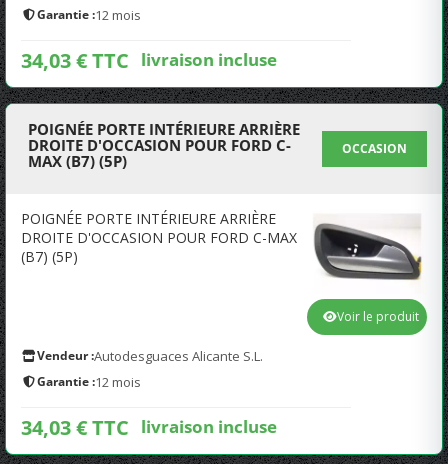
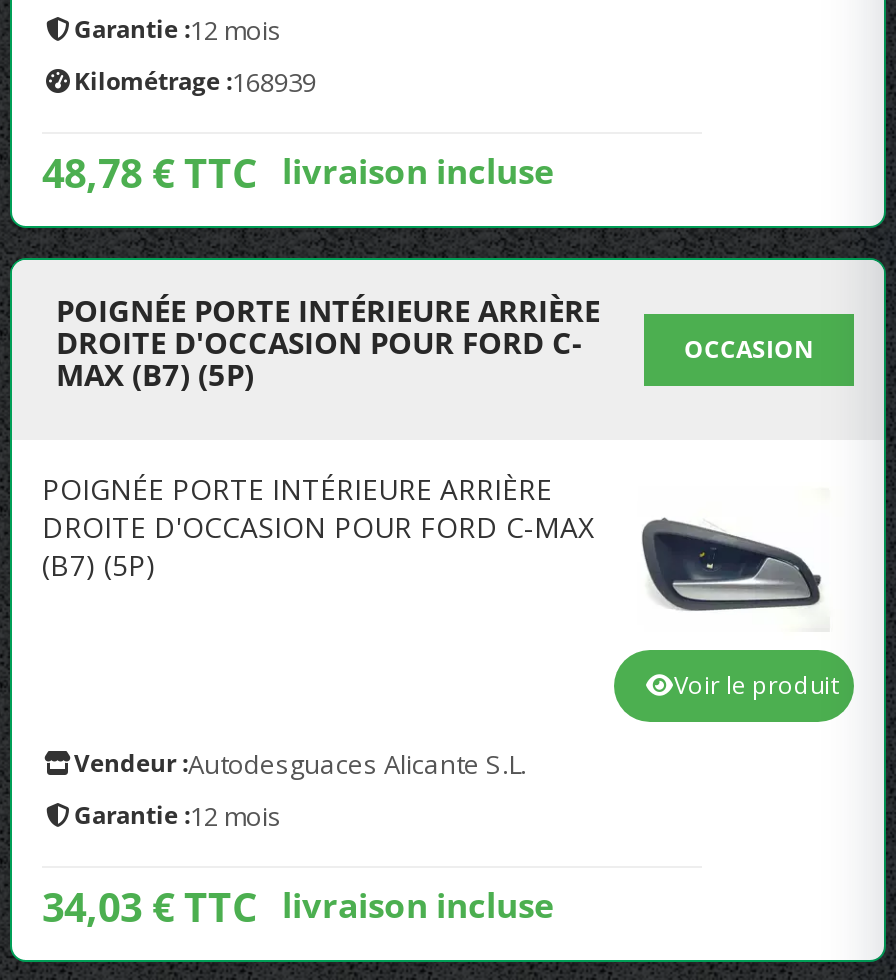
[21,47,277,74] 34,03 € TTC livraison incluse -> [42,64,554,200] Kilométrage : 168939 | 48,78 € TTC livraison incluse
[313,221,423,281] [image] -> [628,494,844,612] [image]

